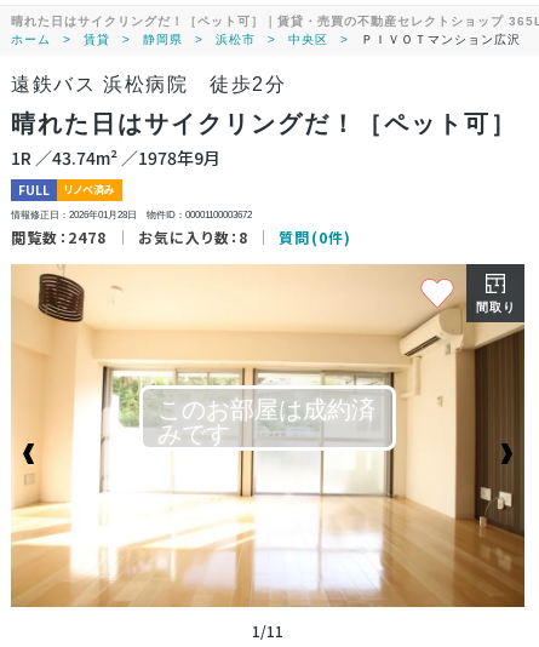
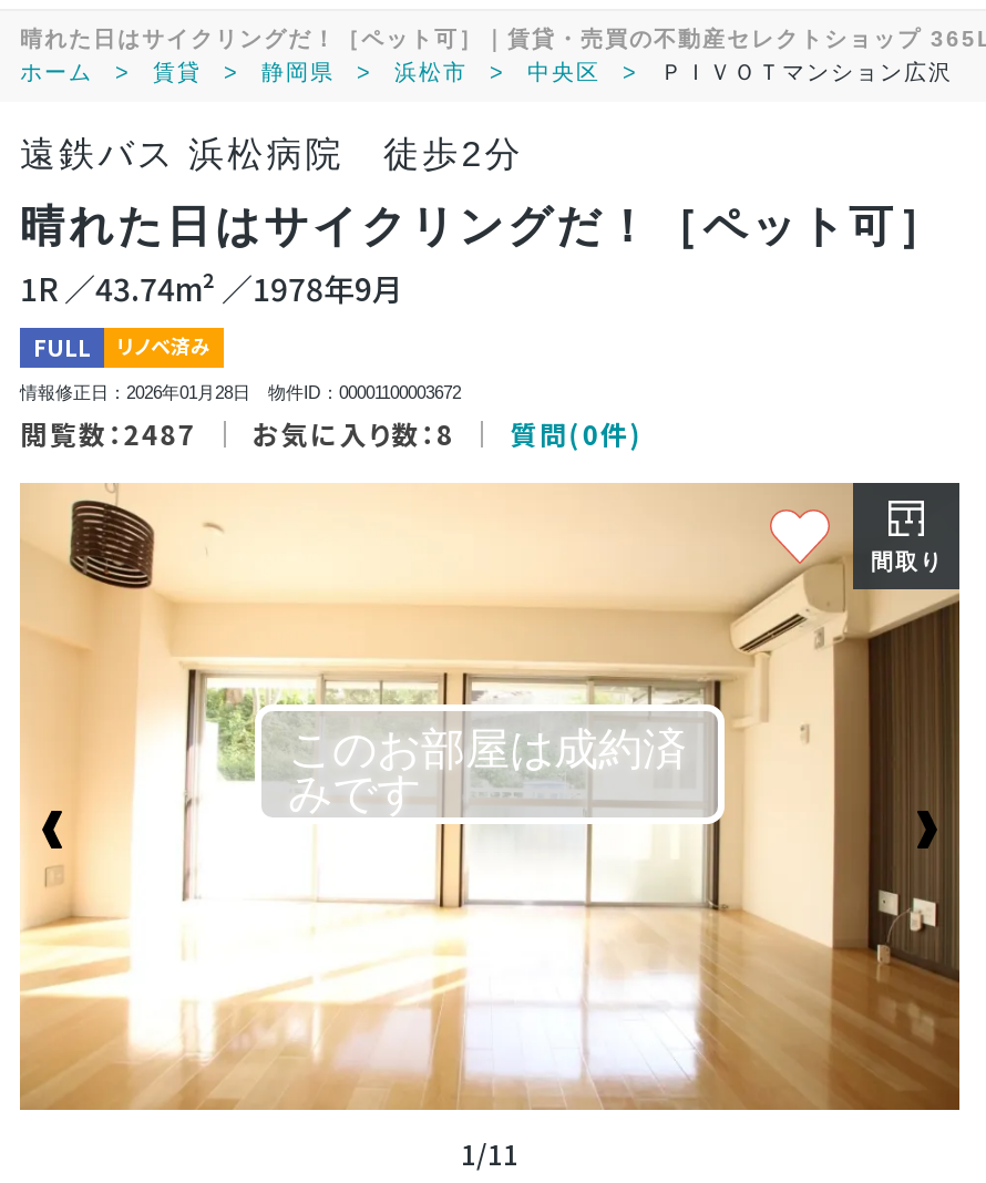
[11,227,352,247] 閲覧数：2478 お気に入り数：8 質問(0件) -> [20,414,643,452] 閲覧数：2487 お気に入り数：8 質問(0件)

